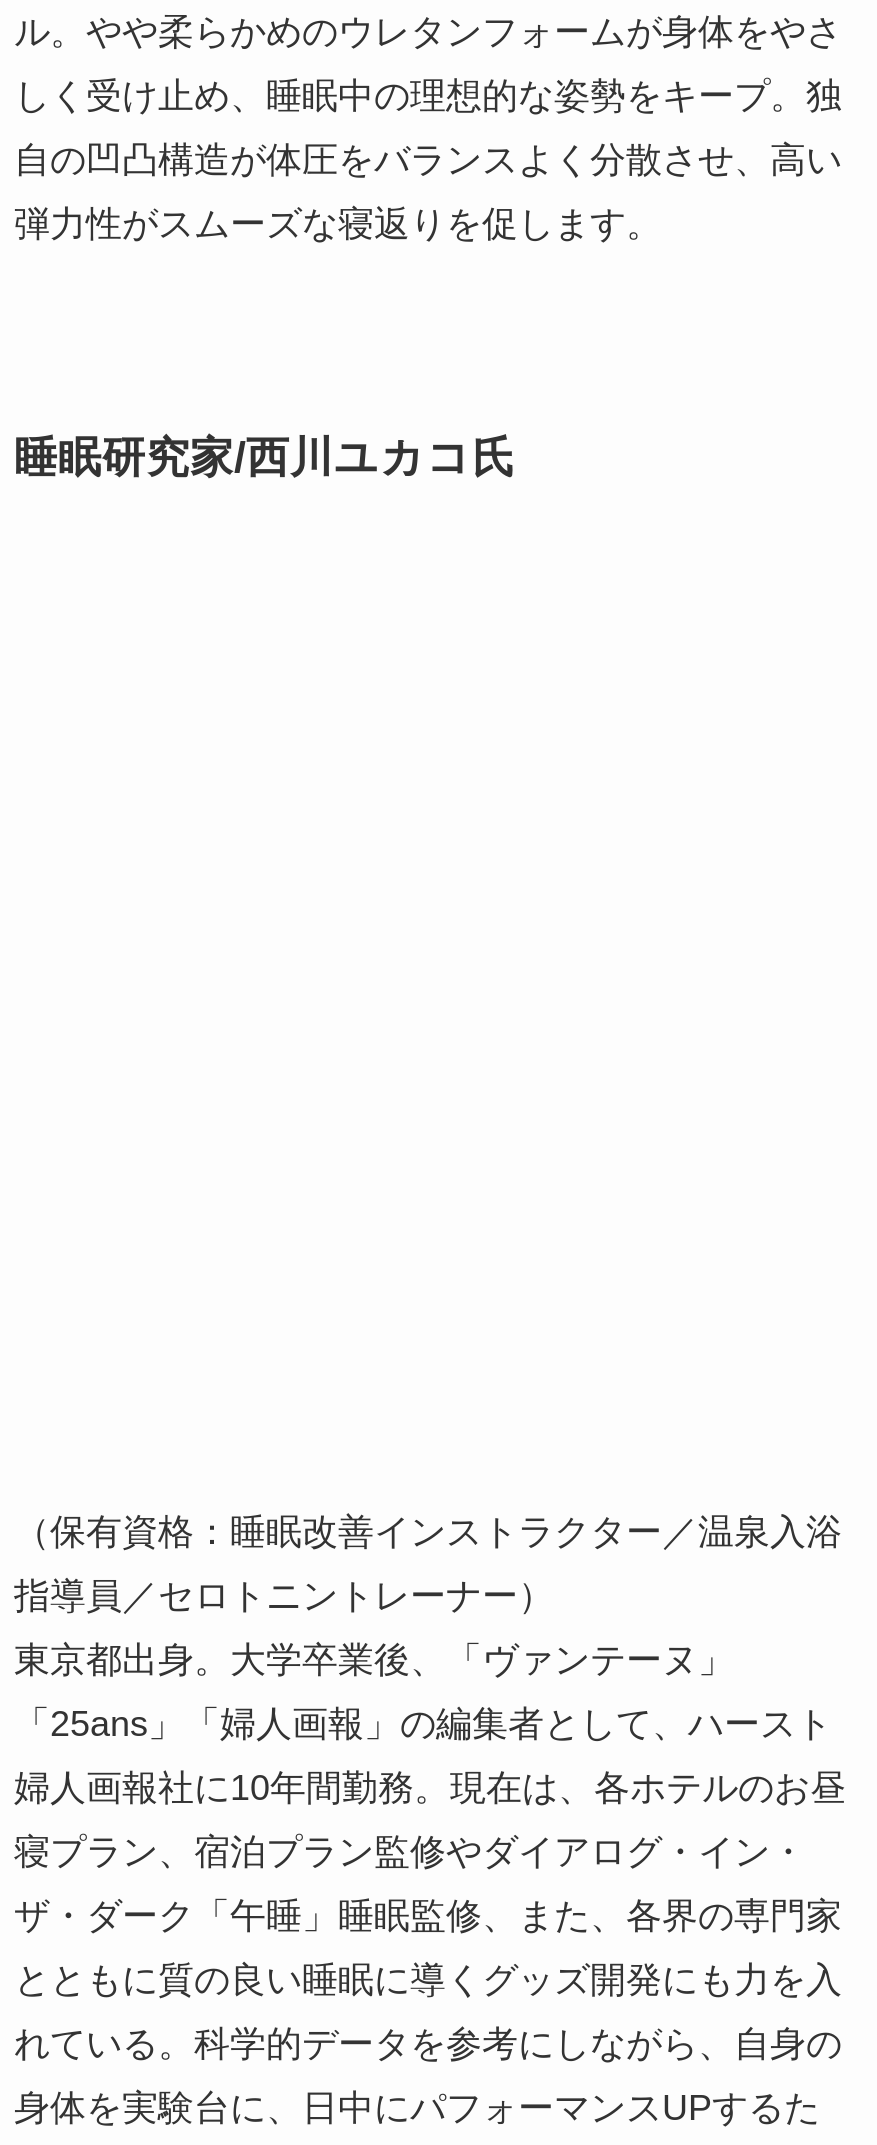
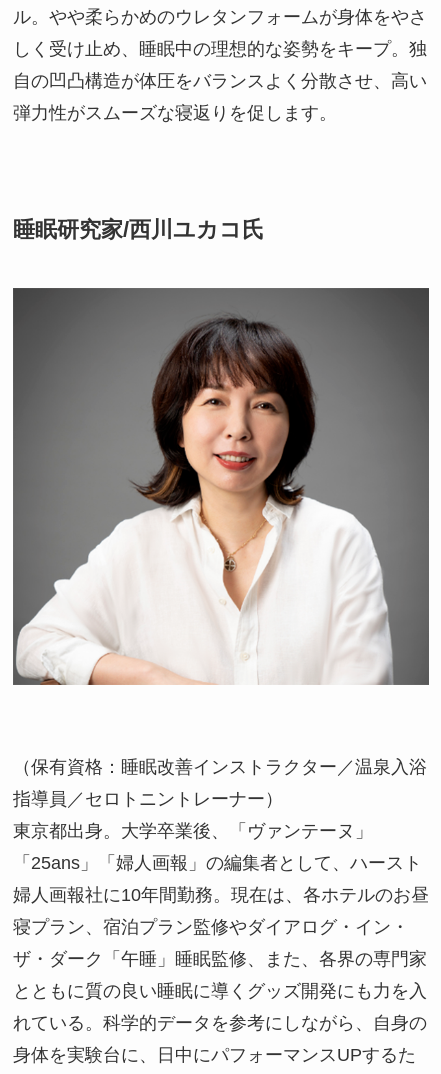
none -> [12,287,430,686] [image]

